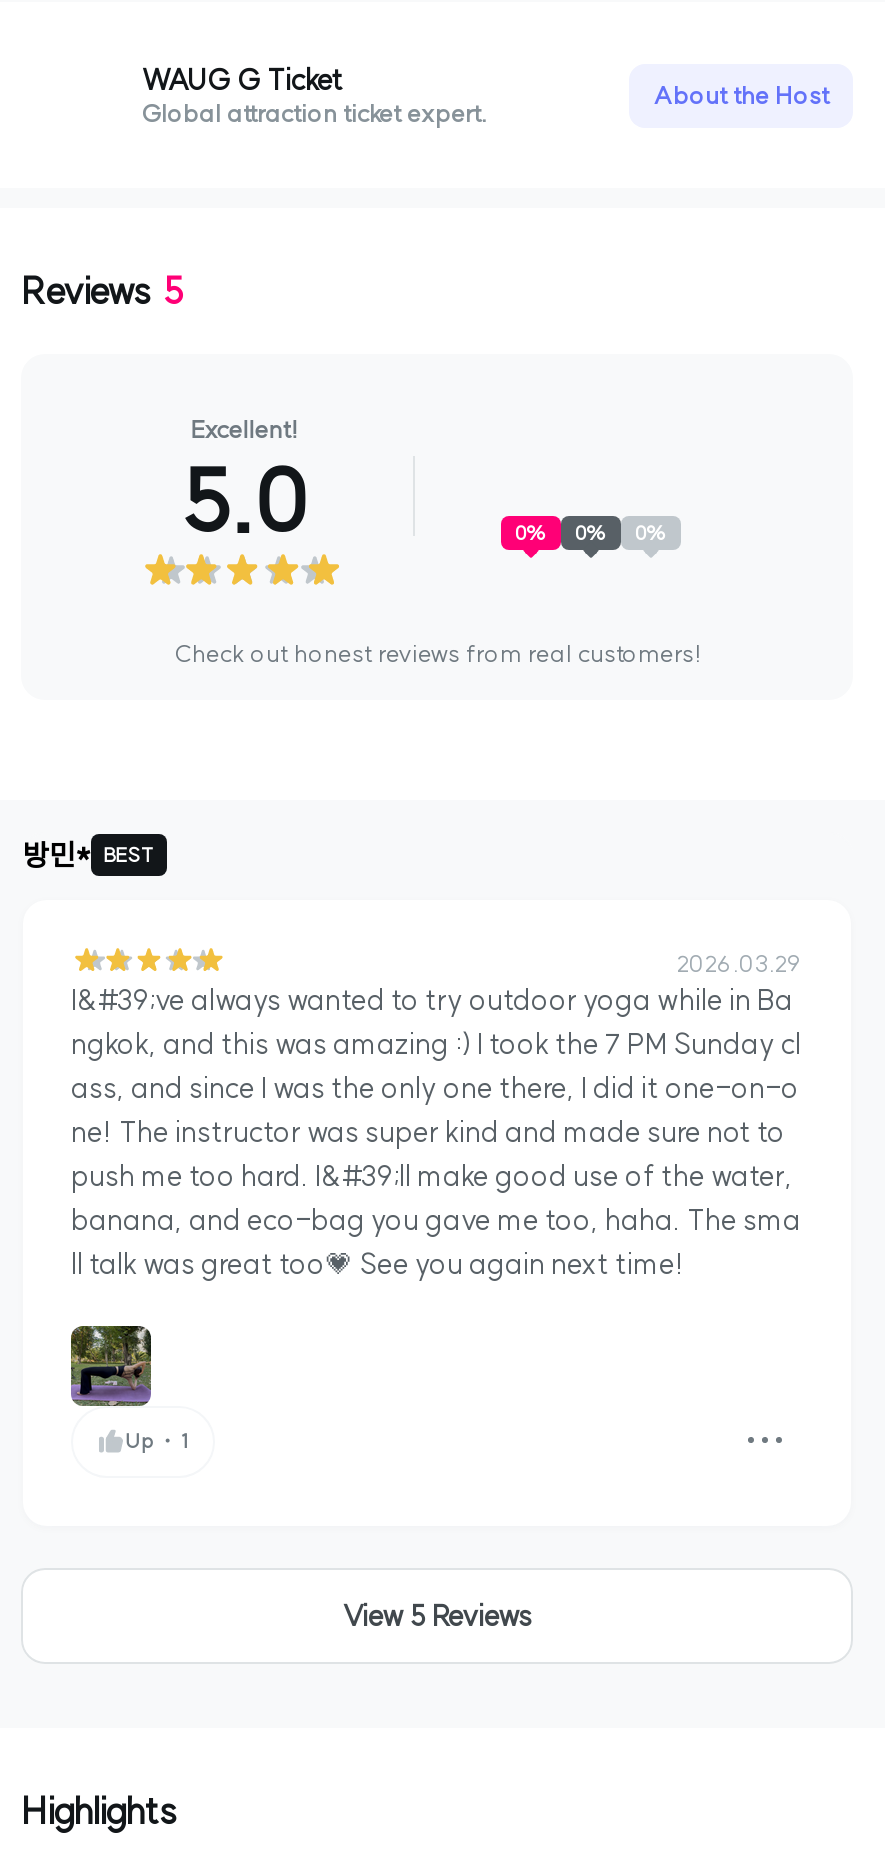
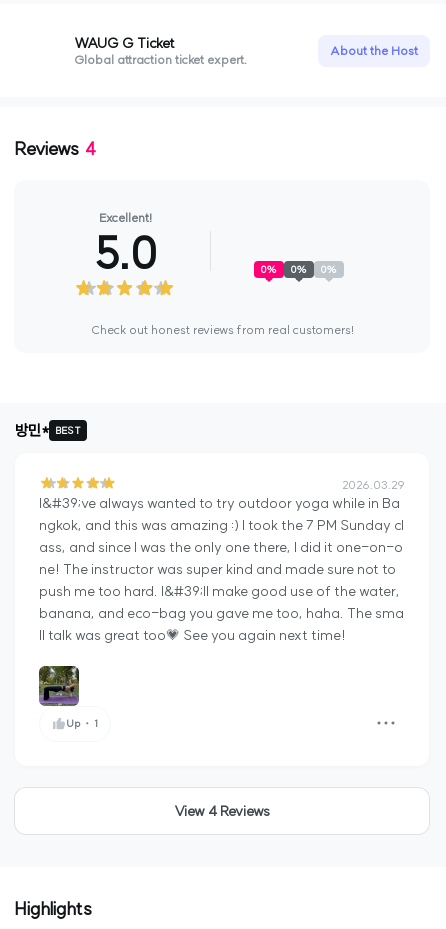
[21,268,183,314] Reviews 5 -> [14,137,96,160] Reviews 4
[342,1598,532,1634] View 5 Reviews -> [174,802,270,820] View 4 Reviews

